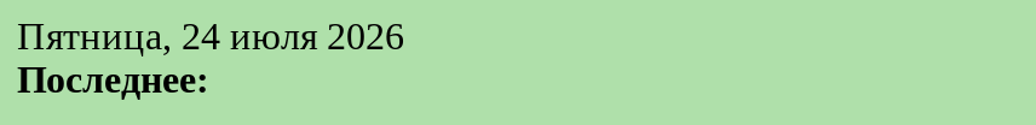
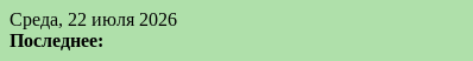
[17,16,404,56] Пятница, 24 июля 2026 -> [10,9,177,29] Среда, 22 июля 2026

